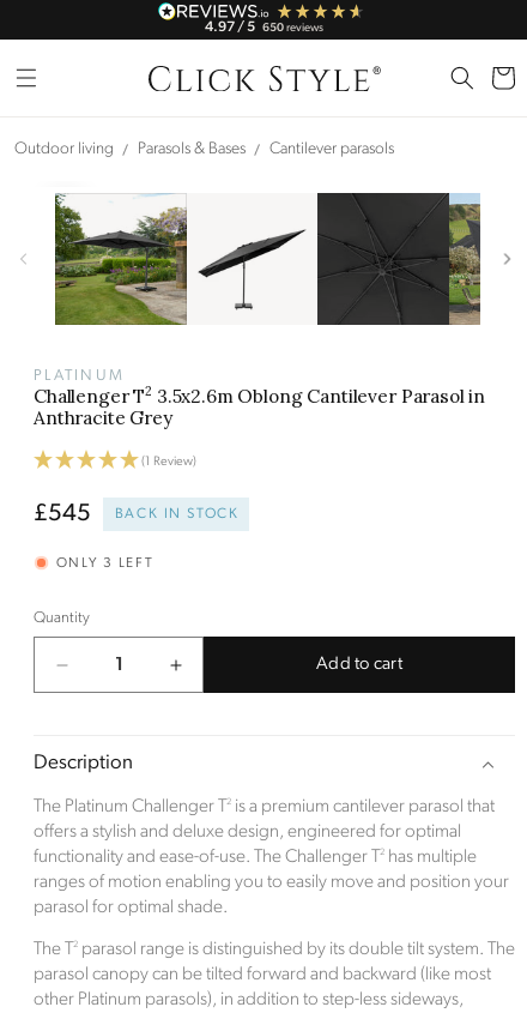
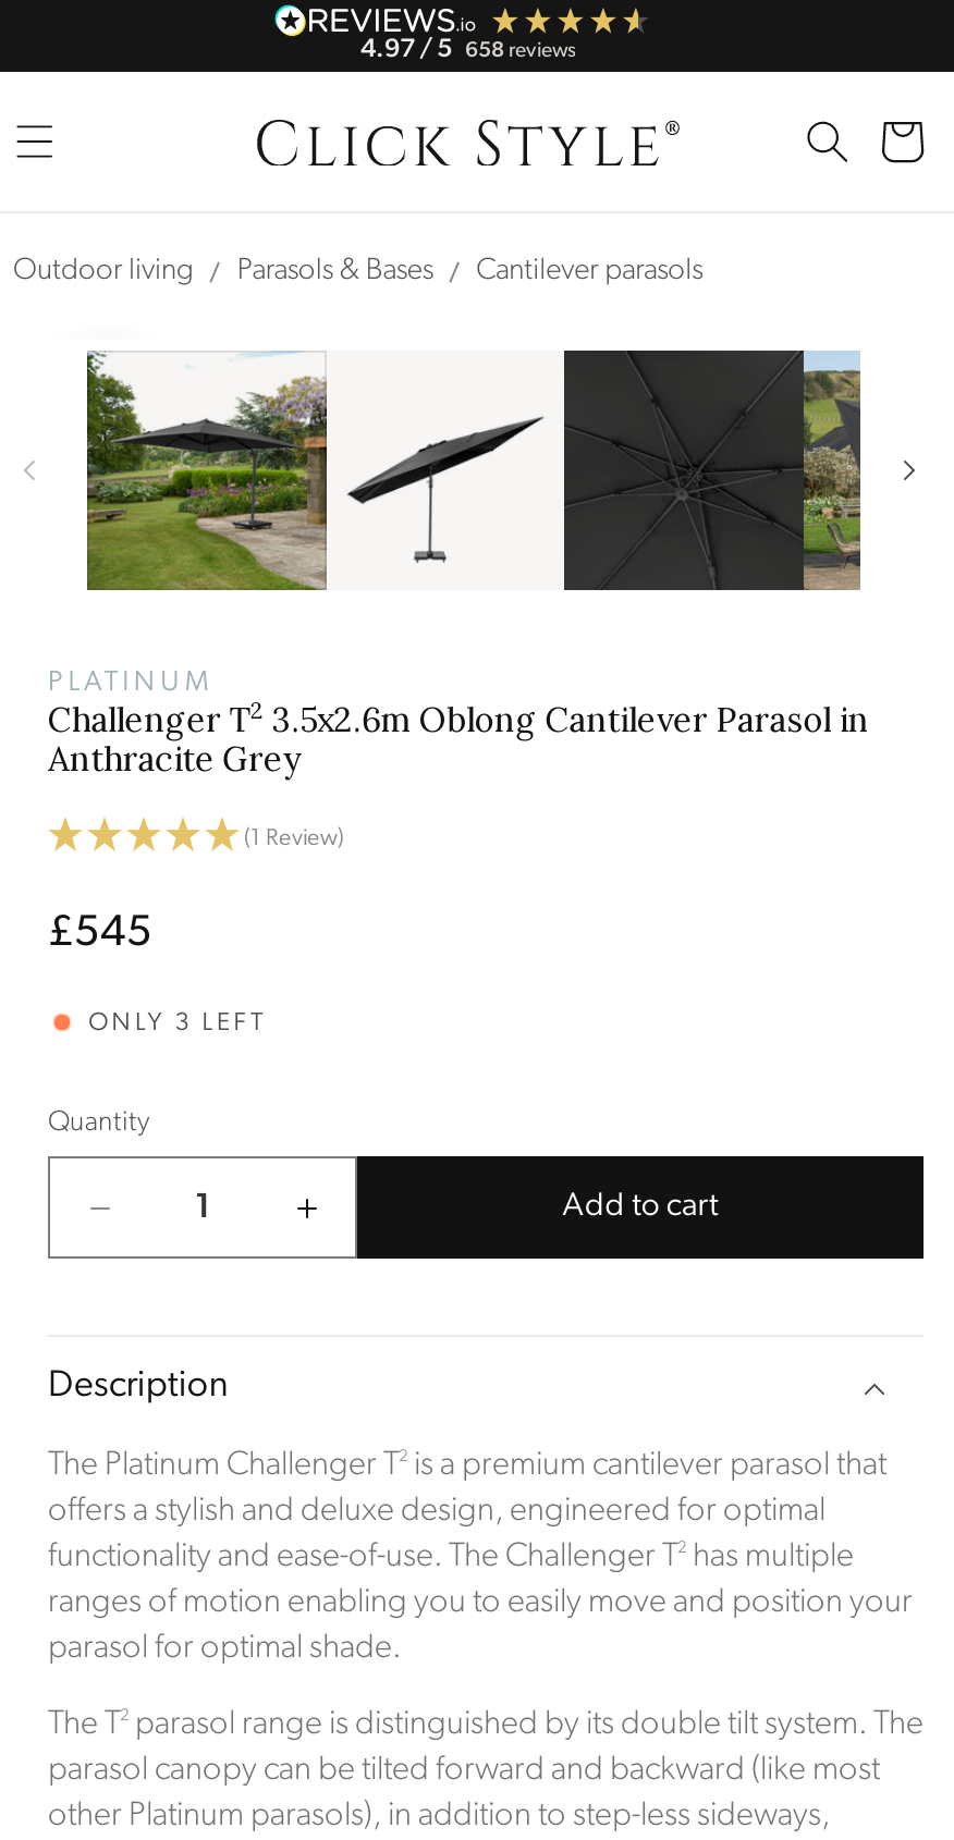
[205,21,324,35] 4.97 / 5 650 reviews -> [360,37,576,64] 4.97 / 5 658 reviews
[115,507,240,521] BACK IN STOCK -> none

